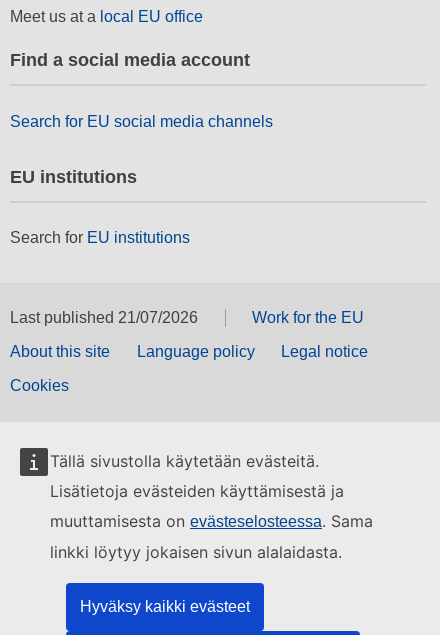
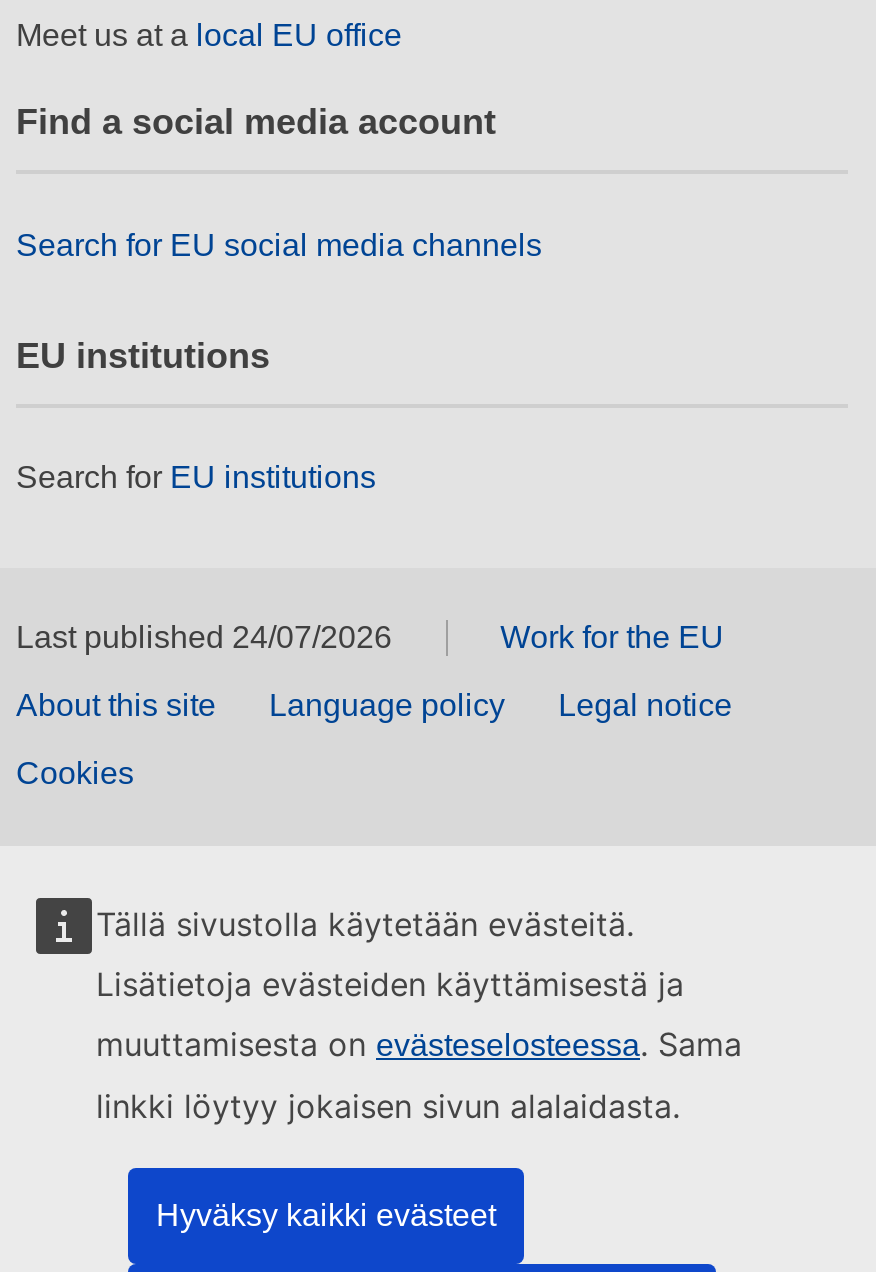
[10,309,198,326] Last published 21/07/2026 -> [16,621,392,655] Last published 24/07/2026

